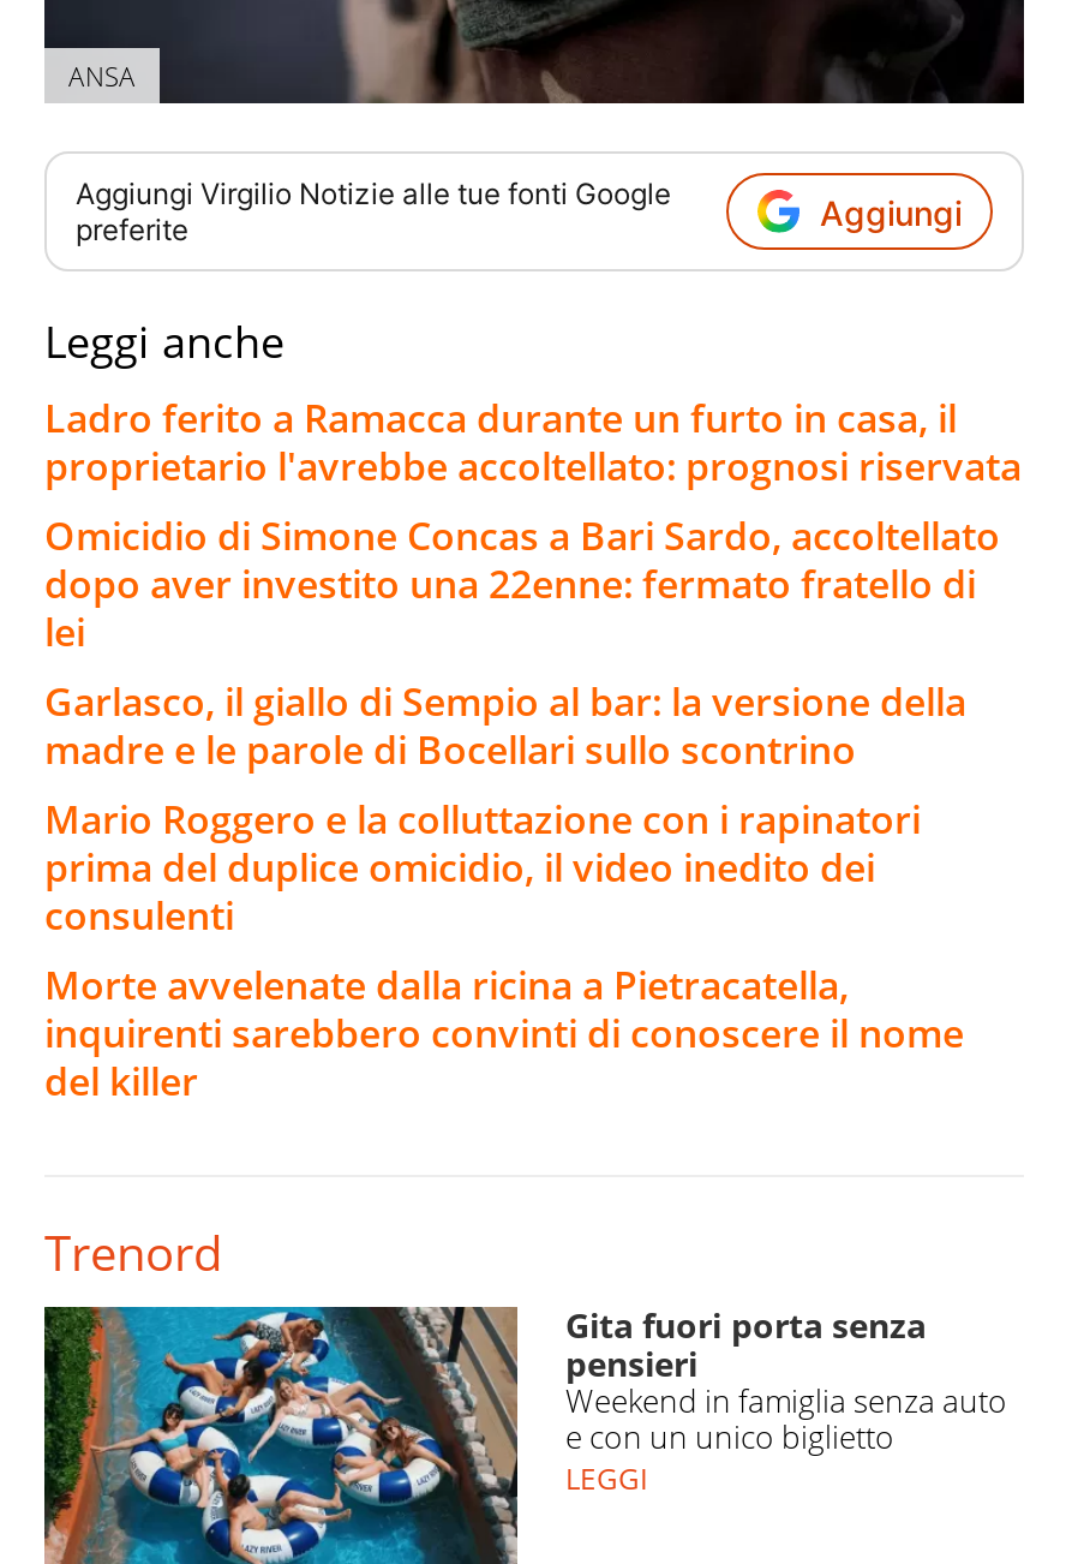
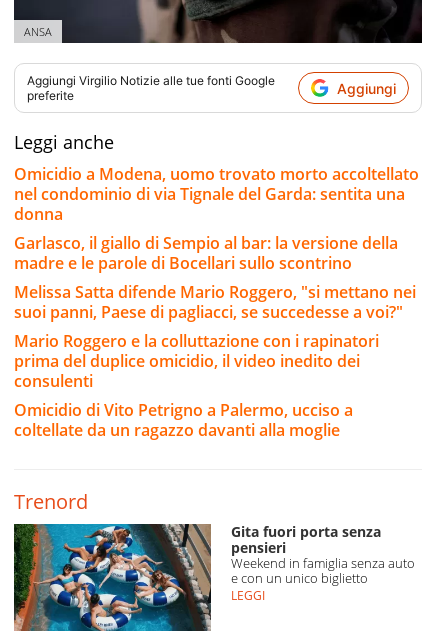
[44,392,1022,659] Ladro ferito a Ramacca durante un furto in casa, il | proprietario l'avrebbe accoltellato: prognosi riservata | Omicidio di Simone Concas a Bari Sardo, accoltellato | dopo aver investito una 22enne: fermato fratello di | lei -> [14,163,419,225] Omicidio a Modena, uomo trovato morto accoltellato | nel condominio di via Tignale del Garda: sentita una | donna
moved [44,676,966,776] -> [14,232,398,274]: Garlasco, il giallo di Sempio al bar: la versione della | madre e le parole di Bocellari sullo scontrino
none -> [14,281,416,323] Melissa Satta difende Mario Roggero, "si mettano nei | suoi panni, Paese di pagliacci, se succedesse a voi?"
[44,959,964,1108] Morte avvelenate dalla ricina a Pietracatella, | inquirenti sarebbero convinti di conoscere il nome | del killer -> [14,399,353,441] Omicidio di Vito Petrigno a Palermo, ucciso a | coltellate da un ragazzo davanti alla moglie

